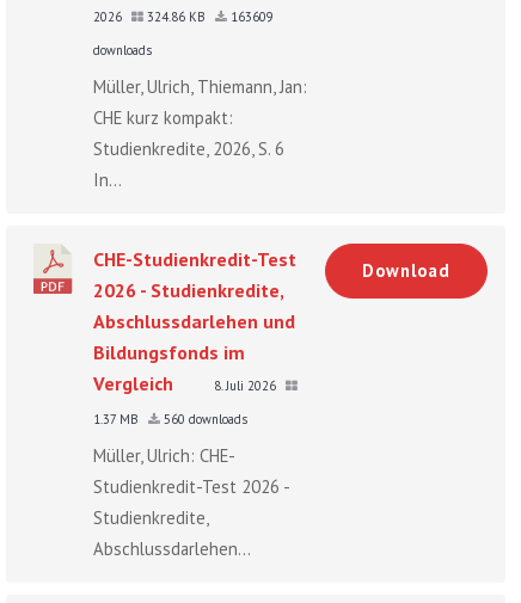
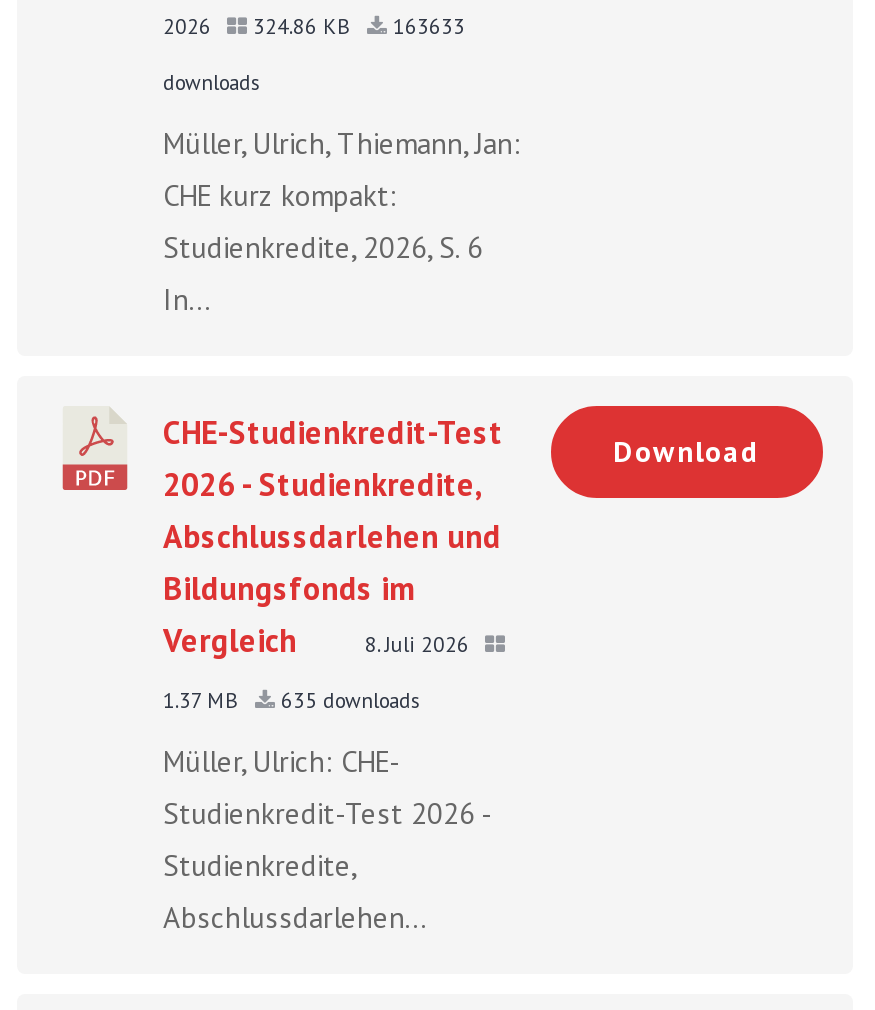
[93,8,274,24] 2026 324.86 KB 163609 -> [163,11,465,39] 2026 324.86 KB 163633
[93,410,247,427] 1.37 MB 560 downloads -> [163,685,421,713] 1.37 MB 635 downloads

